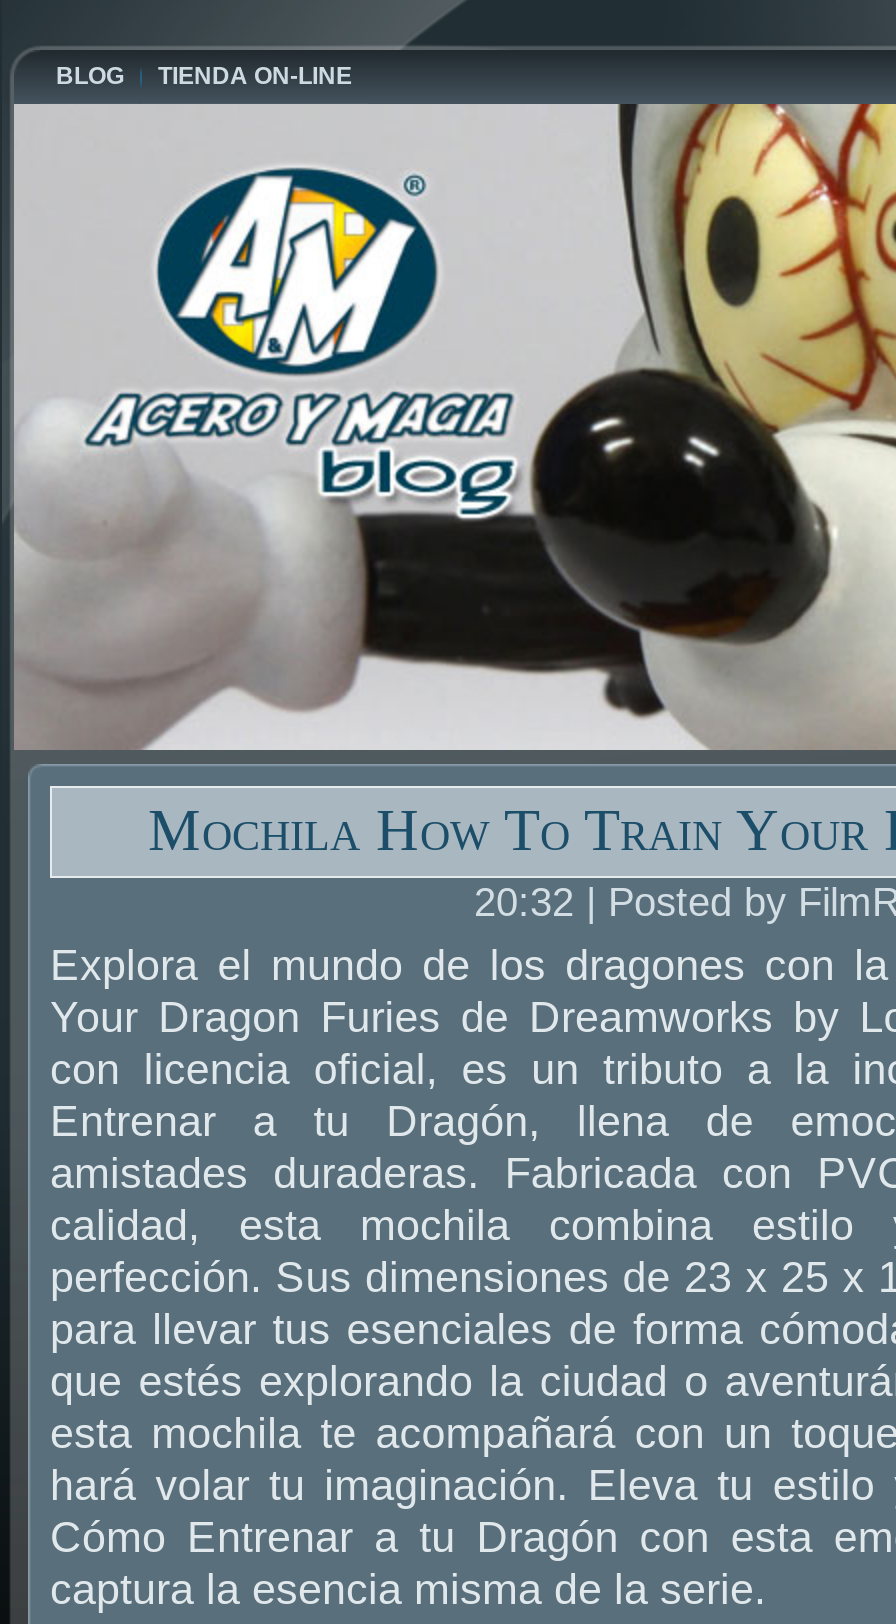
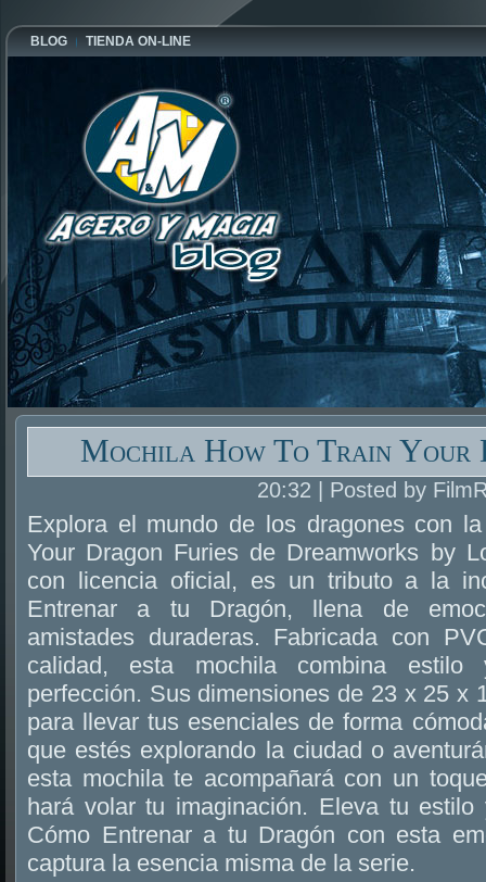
[12,102,890,752] [image] -> [8,56,483,407] [image]

